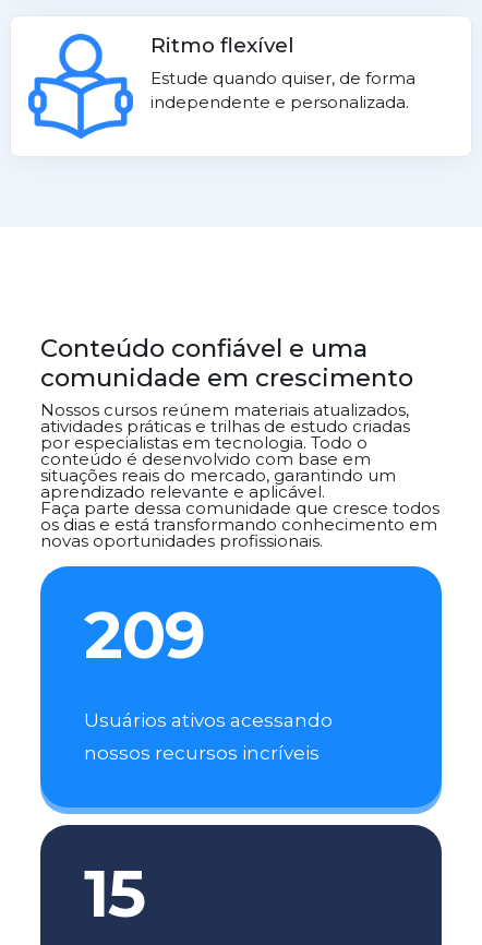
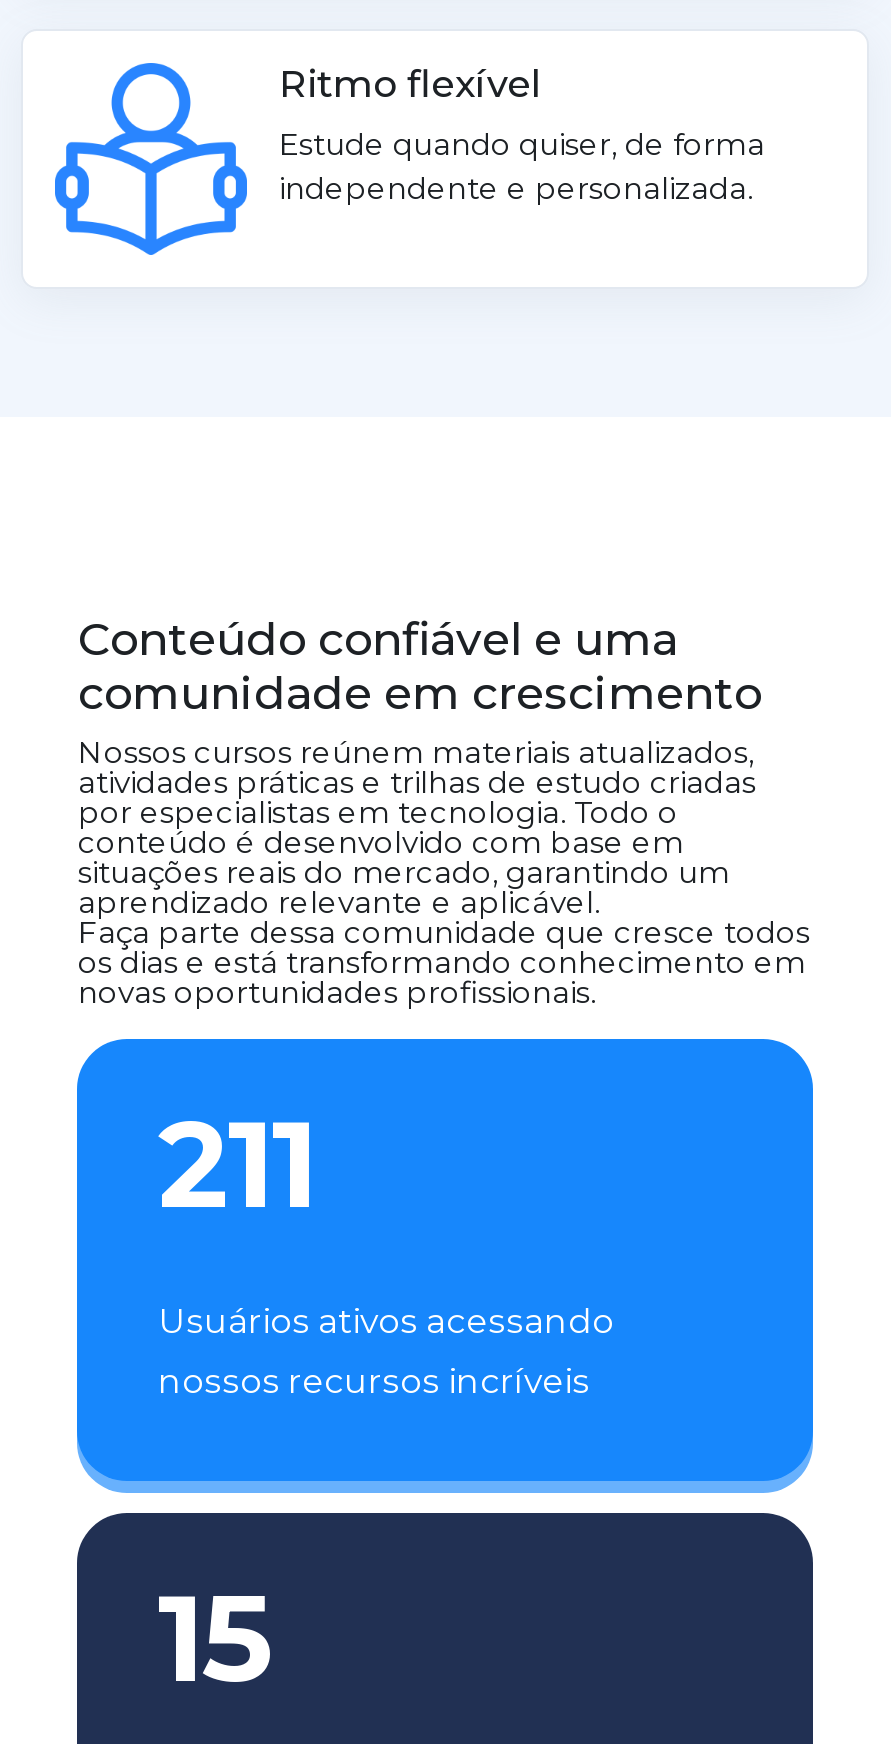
[85,595,206,674] 209 -> [158,1091,316,1237] 211

